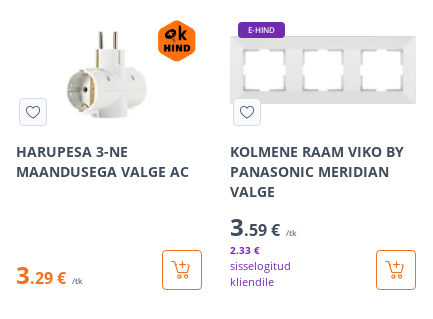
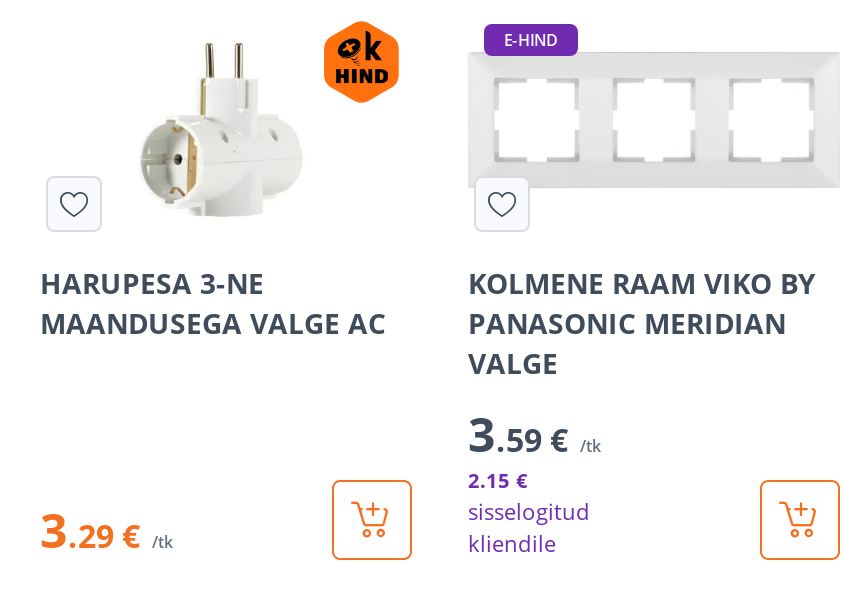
[230,243,260,257] 2.33 € -> [468,466,528,494] 2.15 €

